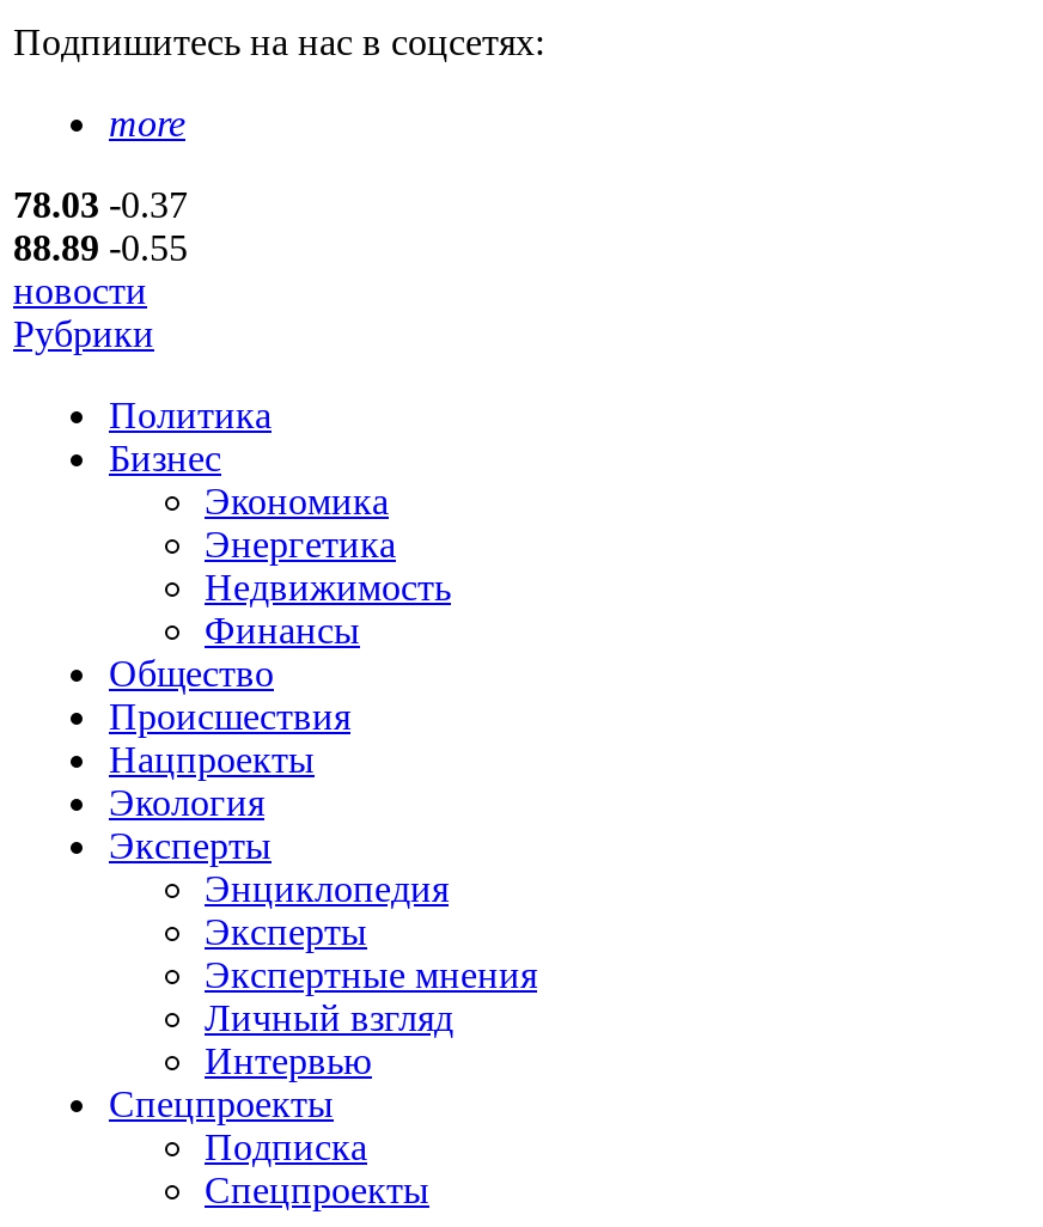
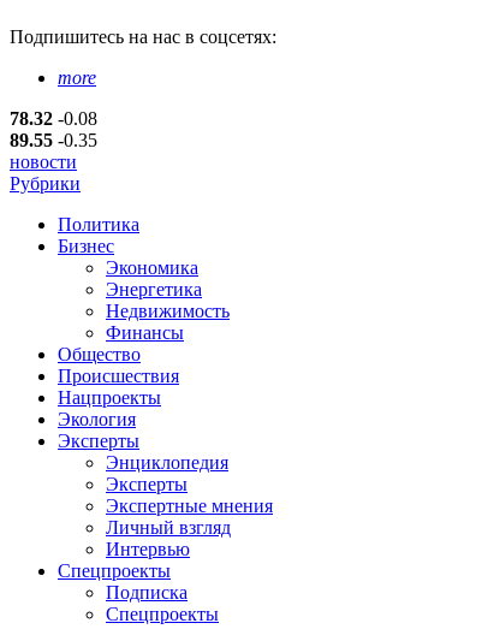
[13,184,188,225] 78.03 -0.37 -> [10,108,97,129] 78.32 -0.08
[13,227,188,268] 88.89 -0.55 -> [10,130,97,150] 89.55 -0.35

